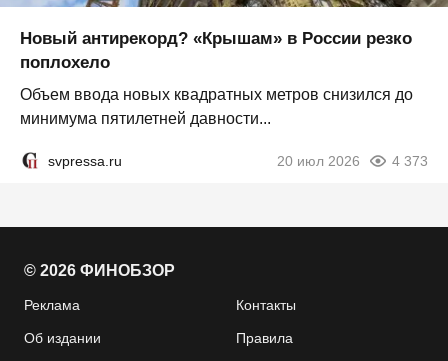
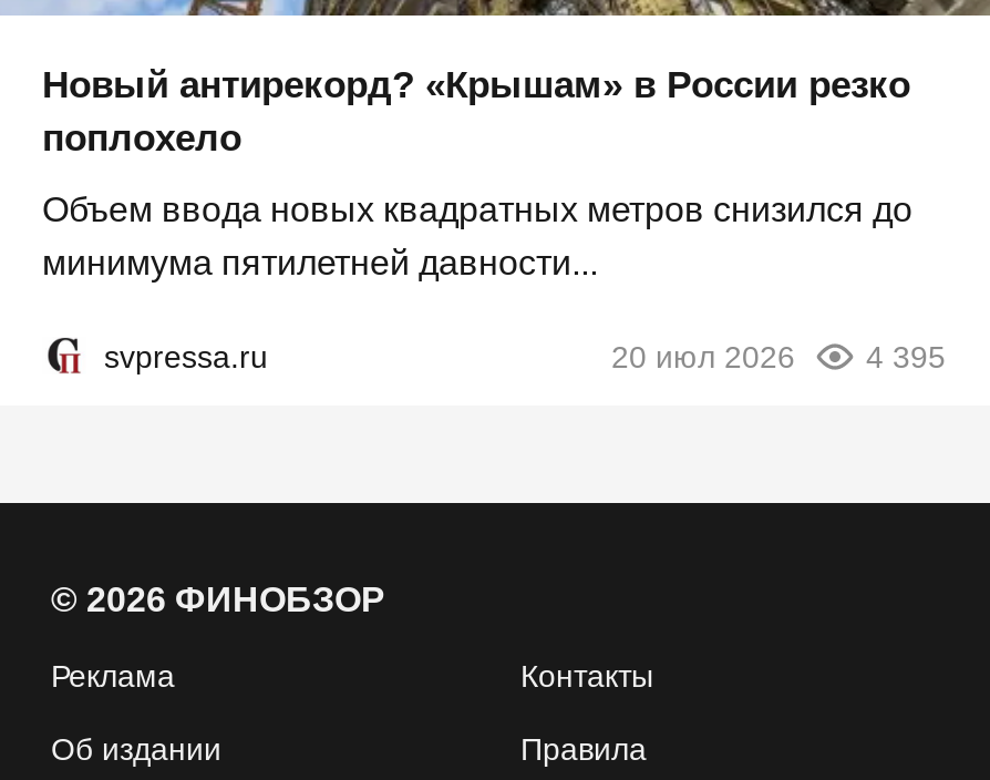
[277,153,428,169] 20 июл 2026 4 373 -> [611,338,946,374] 20 июл 2026 4 395

